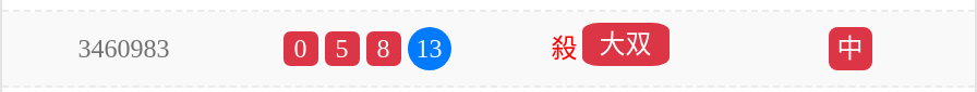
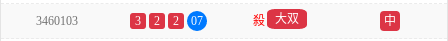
[78,34,170,64] 3460983 -> [36,14,78,28] 3460103
[294,34,307,64] 0 -> [135,14,141,28] 3
[335,34,348,64] 5 -> [154,14,160,28] 2
[377,34,390,64] 8 -> [173,14,179,28] 2
[416,34,442,64] 13 -> [191,14,203,28] 07

